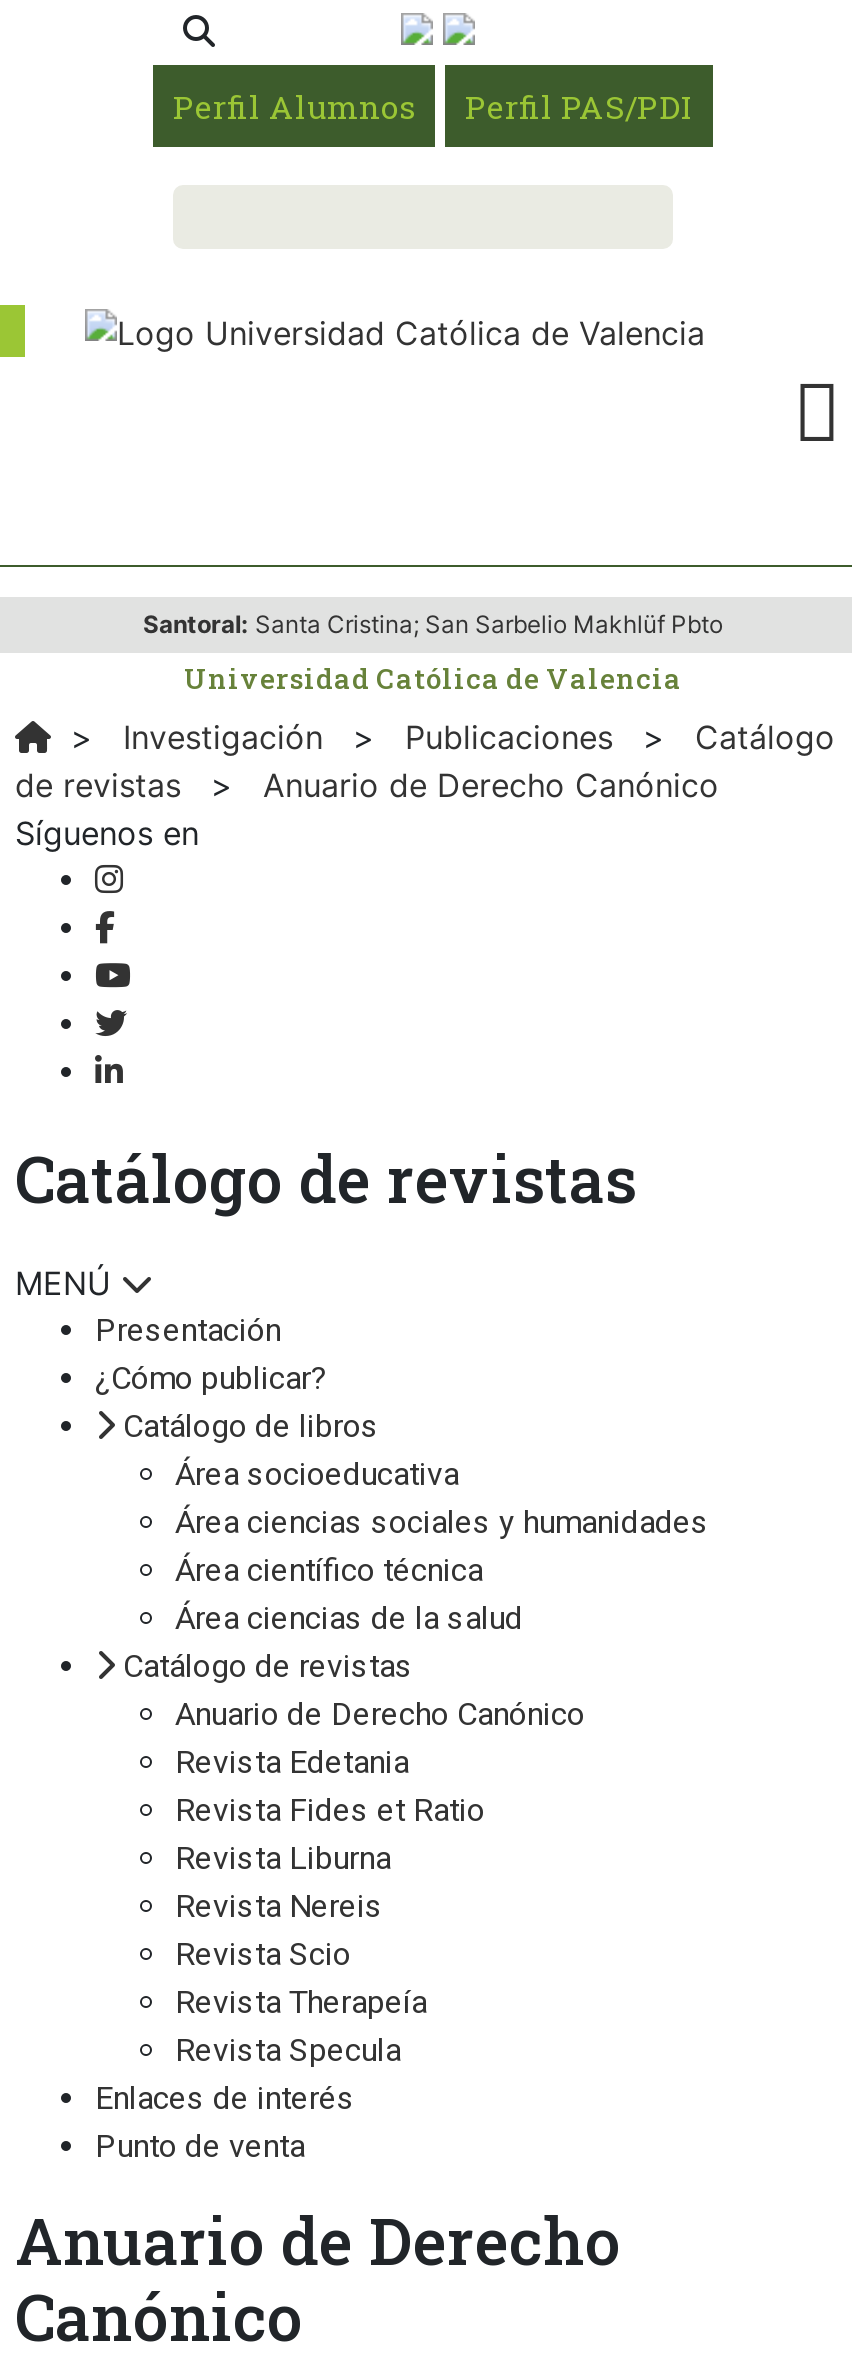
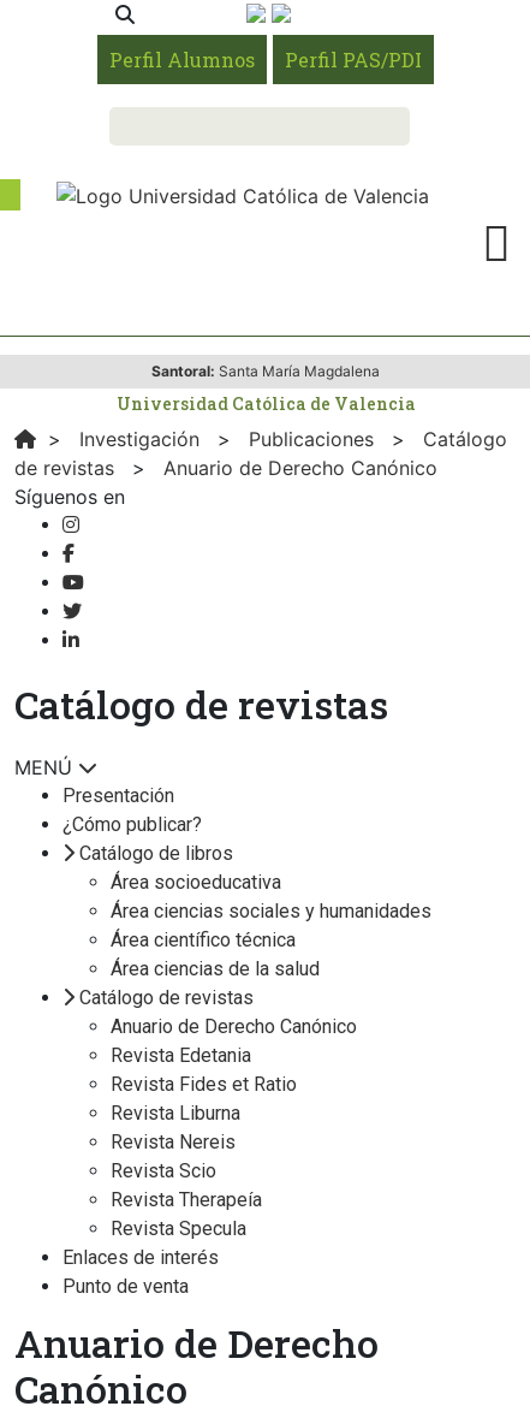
[143,609,723,639] Santoral: Santa Cristina; San Sarbelio Makhlüf Pbto -> [151,362,380,380] Santoral: Santa María Magdalena

